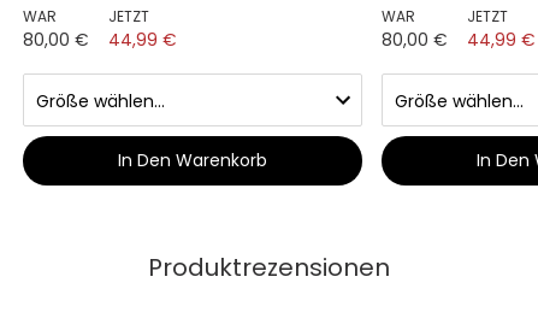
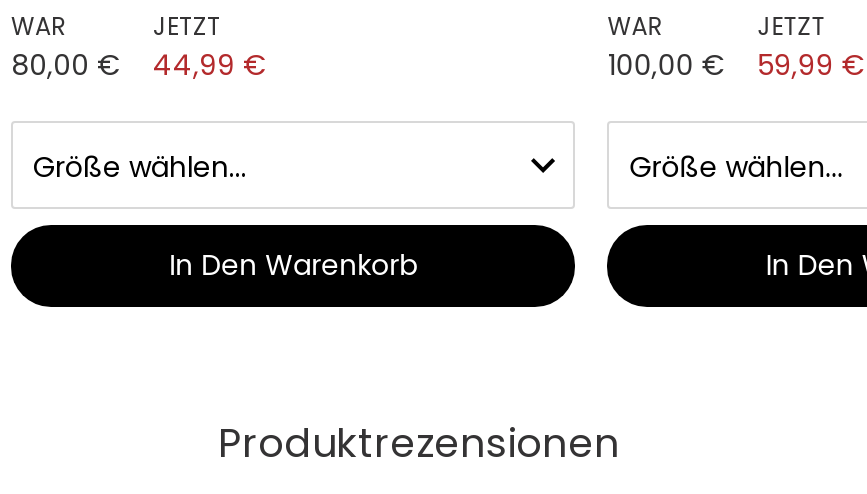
[382,27,448,51] 80,00 € -> [607,44,725,84] 100,00 €
[467,27,536,51] 44,99 € -> [757,44,865,84] 59,99 €

